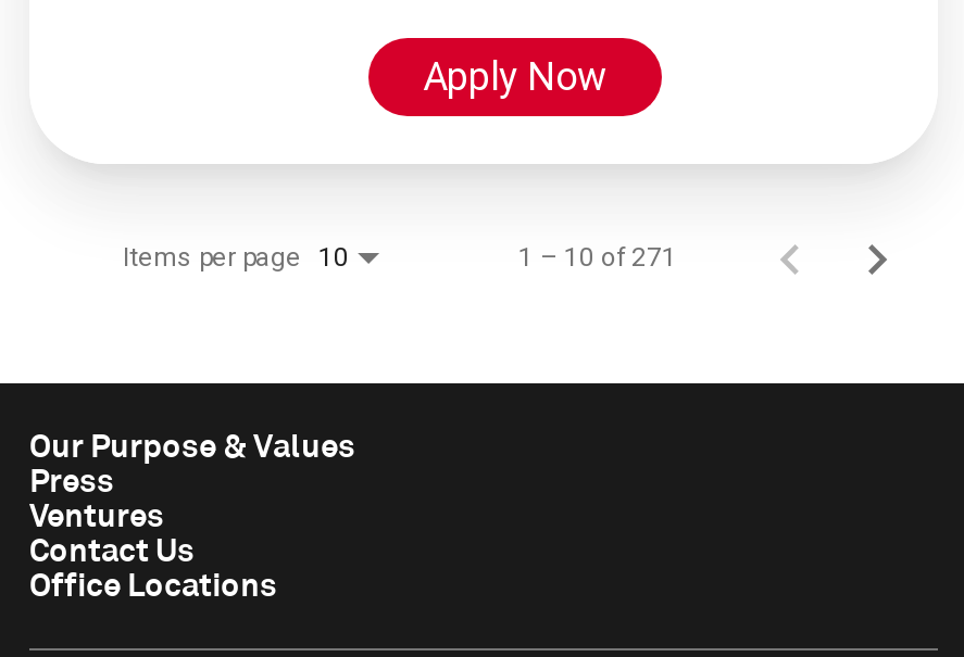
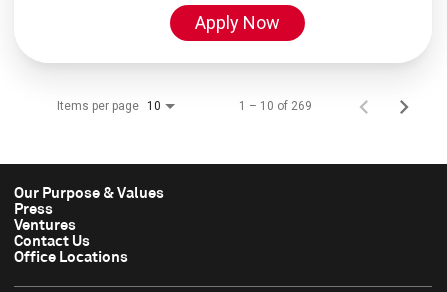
[518,242,677,272] 1 – 10 of 271 -> [239,99,312,113] 1 – 10 of 269

